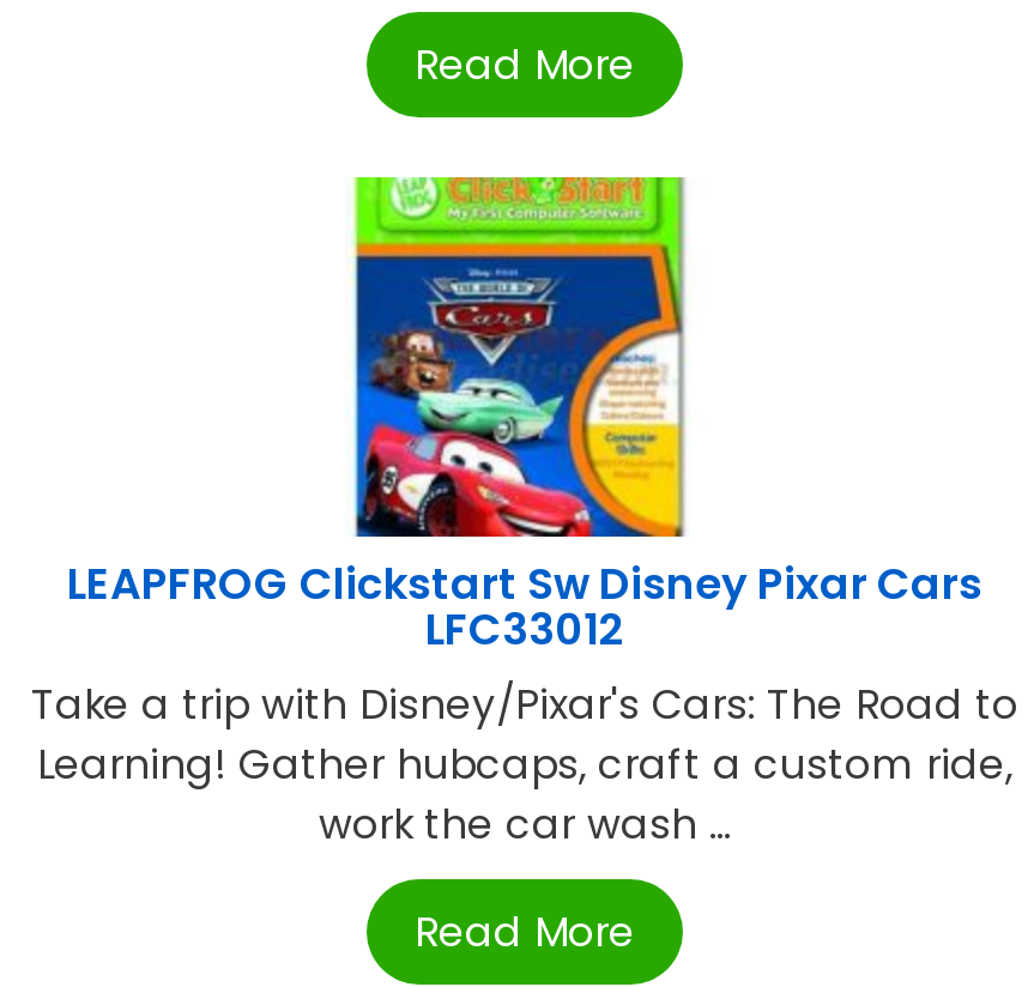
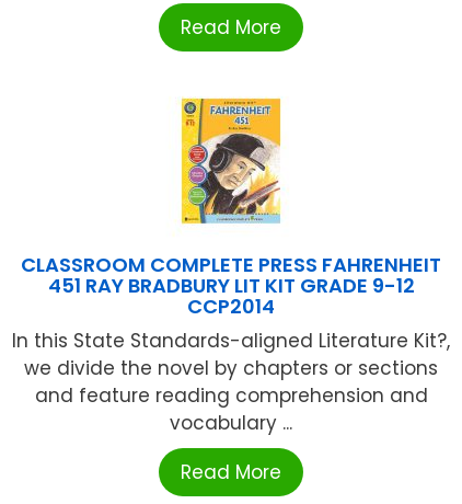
[352,175,688,431] [image] -> [153,79,303,243] [image]
[31,553,1018,853] LEAPFROG Clickstart Sw Disney Pixar Cars | LFC33012 | Take a trip with Disney/Pixar's Cars: The Road to | Learning! Gather hubcaps, craft a custom ride, | work the car wash ... -> [12,251,450,436] CLASSROOM COMPLETE PRESS FAHRENHEIT | 451 RAY BRADBURY LIT KIT GRADE 9-12 | CCP2014 | In this State Standards-aligned Literature Kit?, | we divide the novel by chapters or sections | and feature reading comprehension and | vocabulary ...

